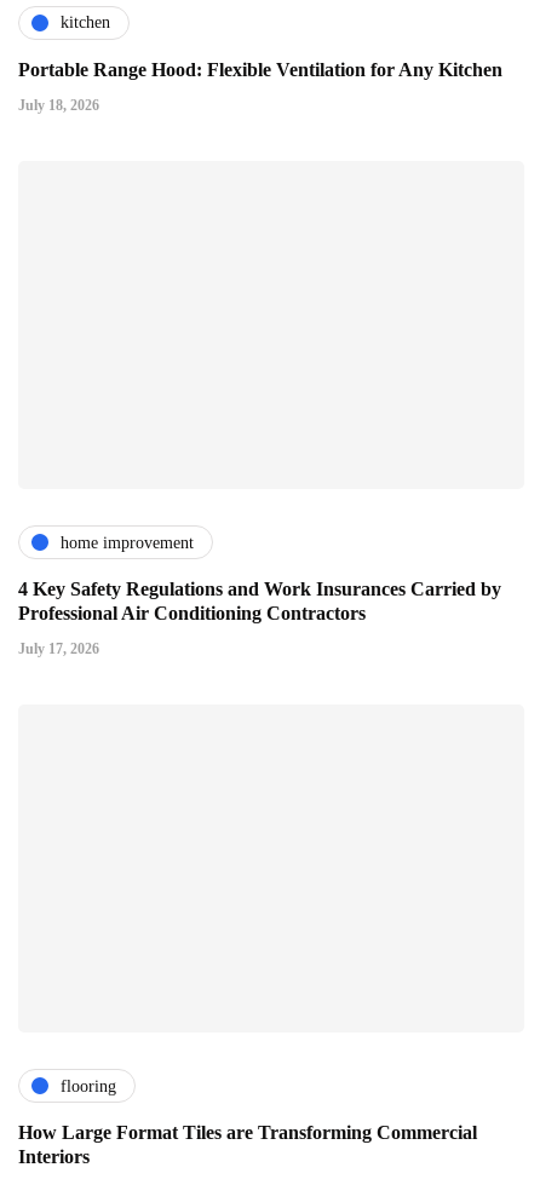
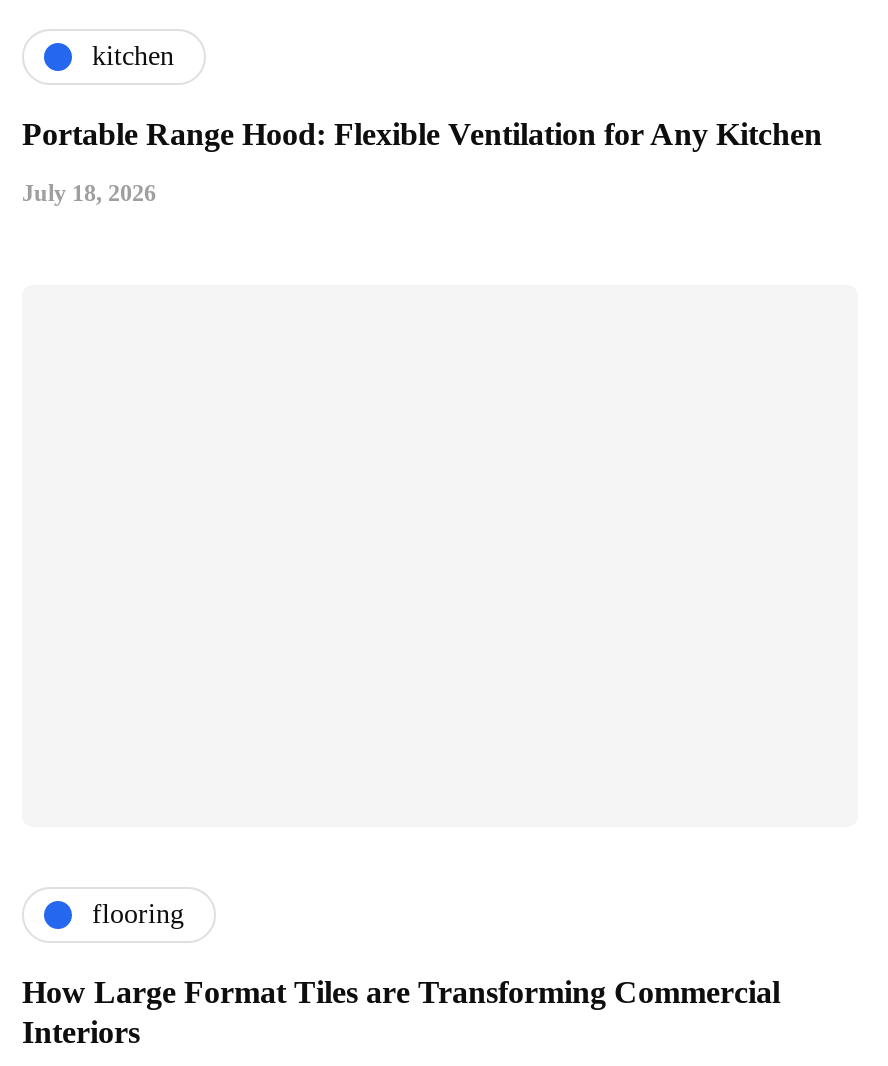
[18,533,501,657] home improvement | 4 Key Safety Regulations and Work Insurances Carried by | Professional Air Conditioning Contractors | July 17, 2026 -> none

